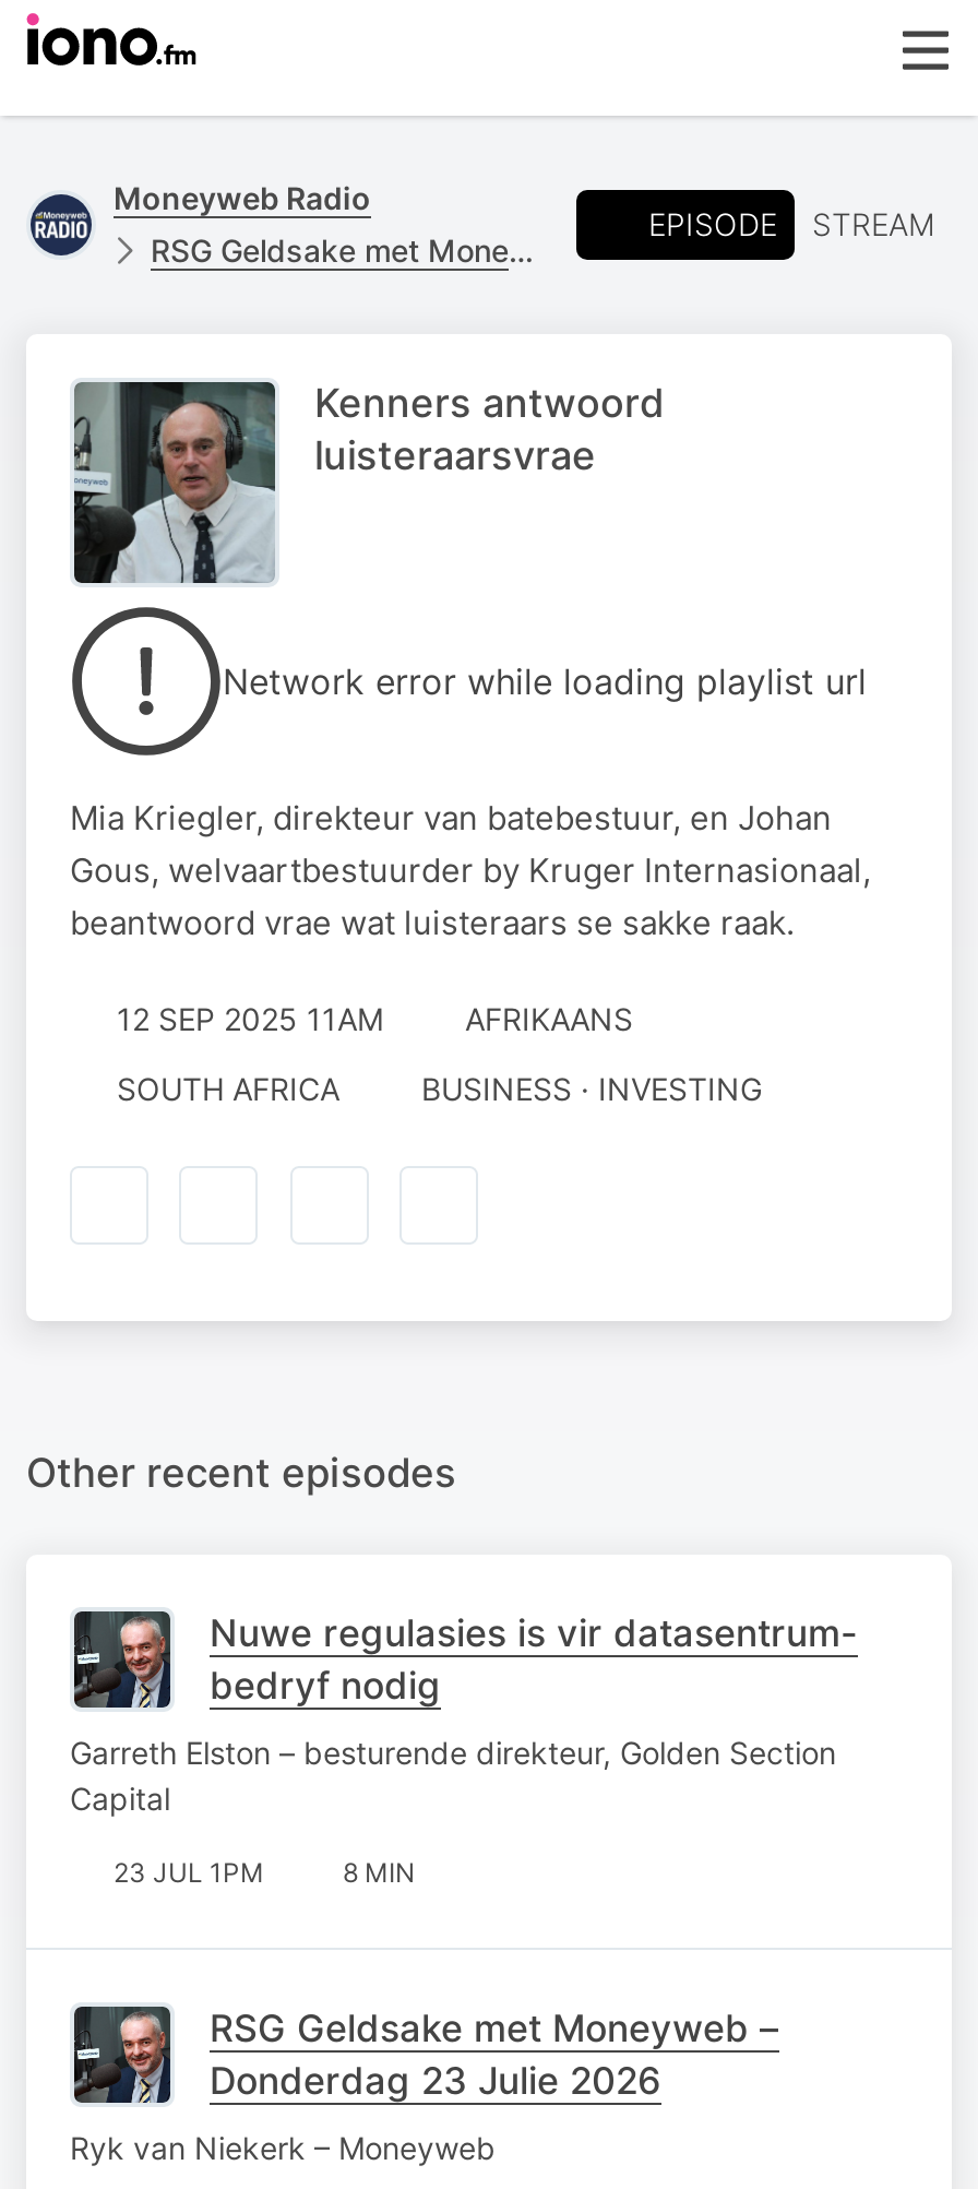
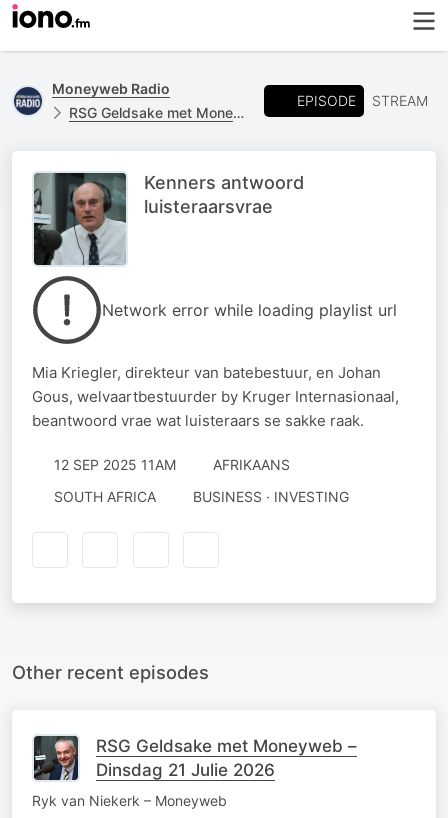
[70,1611,858,1888] Nuwe regulasies is vir datasentrum- | bedryf nodig | Garreth Elston – besturende direkteur, Golden Section | Capital | 23 JUL 1PM | 8 MIN -> none
[210,2058,661,2102] Donderdag 23 Julie 2026 -> [96,760,275,780] Dinsdag 21 Julie 2026

